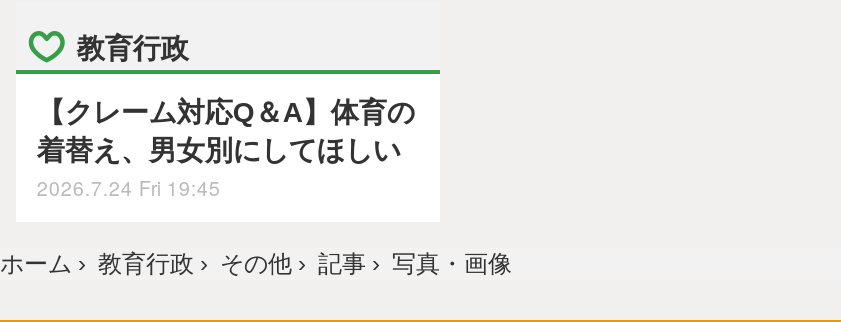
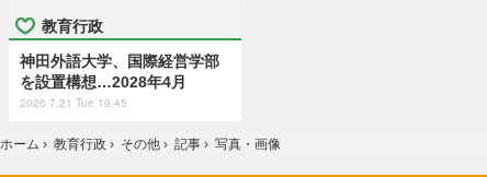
[37,96,415,202] 【クレーム対応Q＆A】体育の | 着替え、男女別にしてほしい | 2026.7.24 Fri 19:45 -> [20,52,220,110] 神田外語大学、国際経営学部 | を設置構想…2028年4月 | 2026.7.21 Tue 19:45

